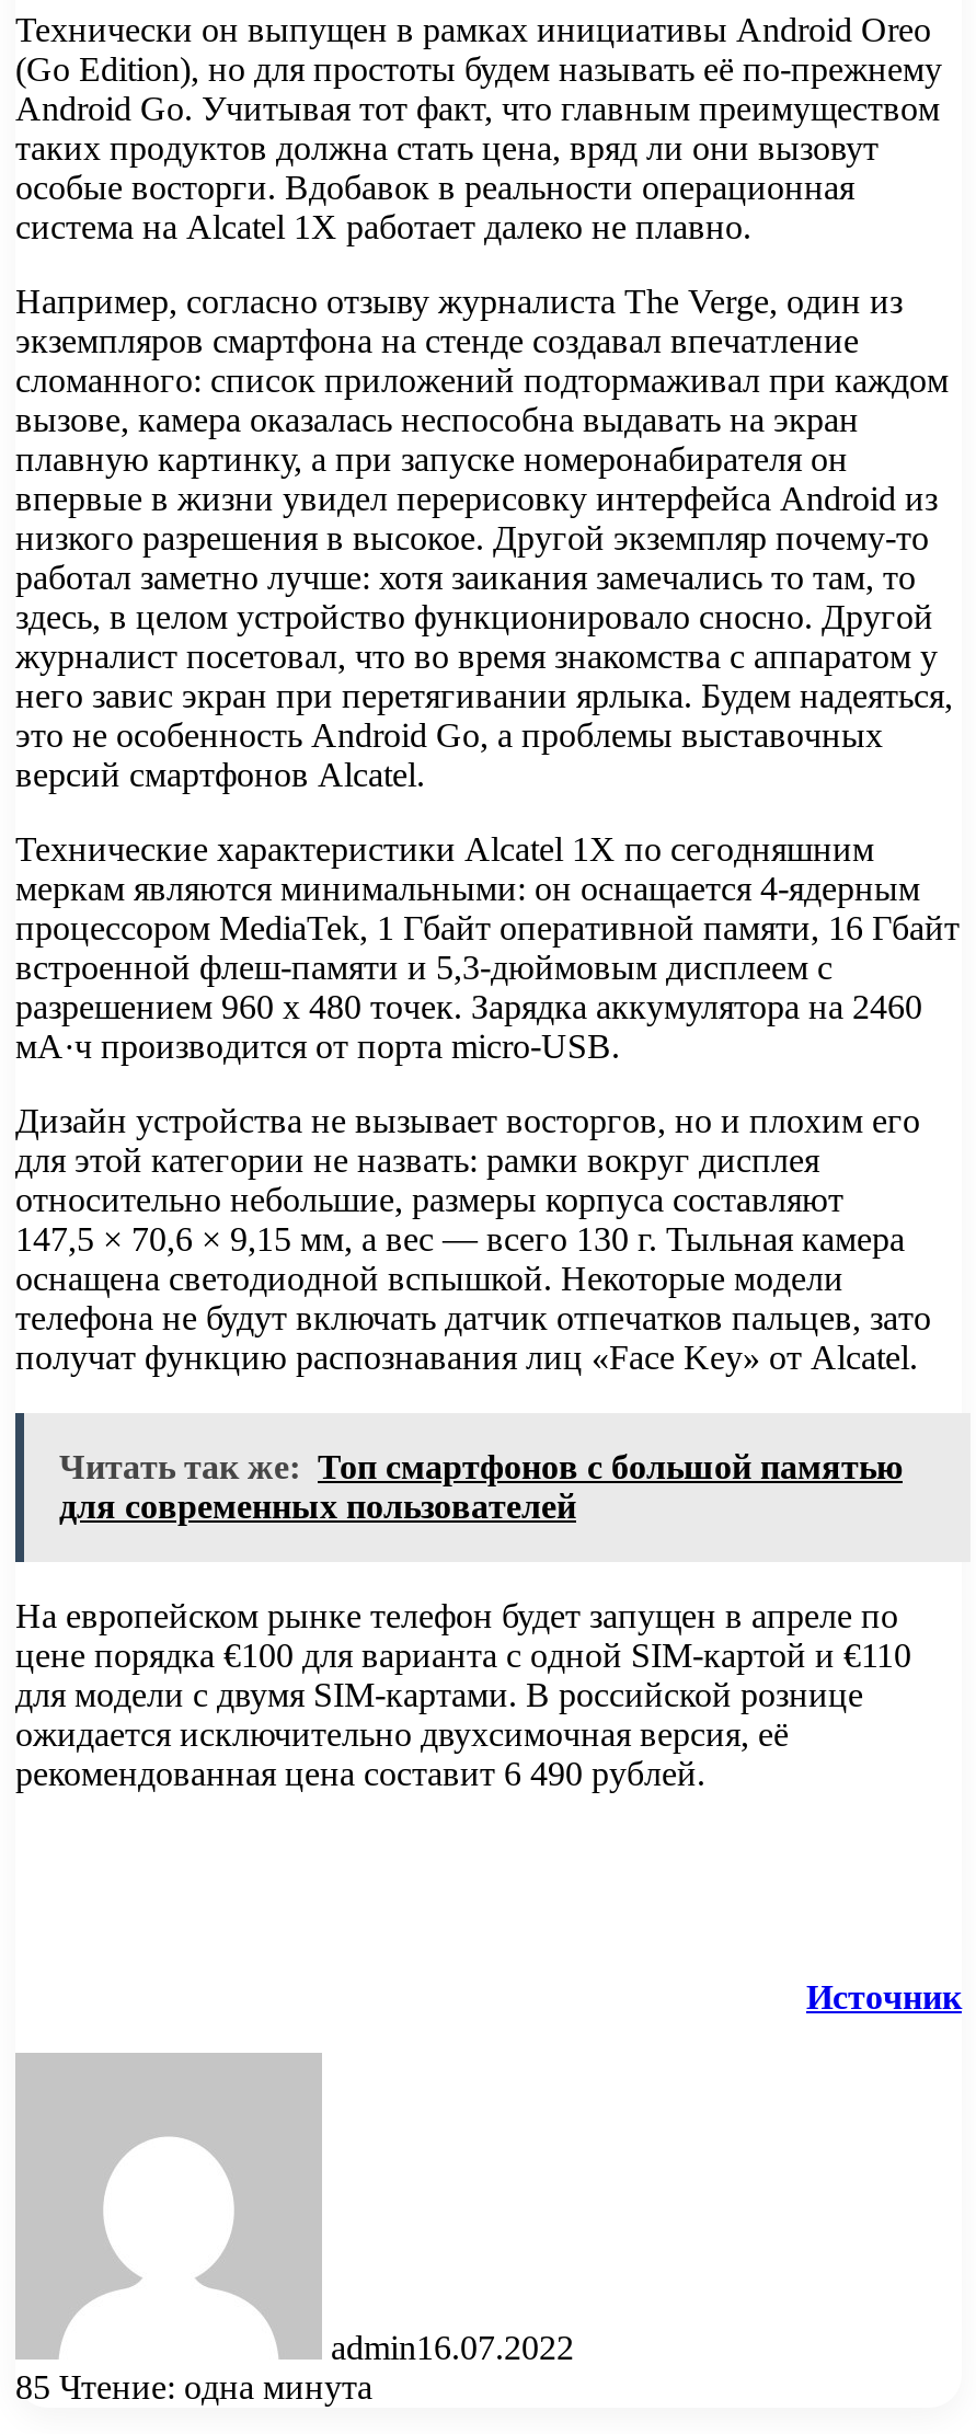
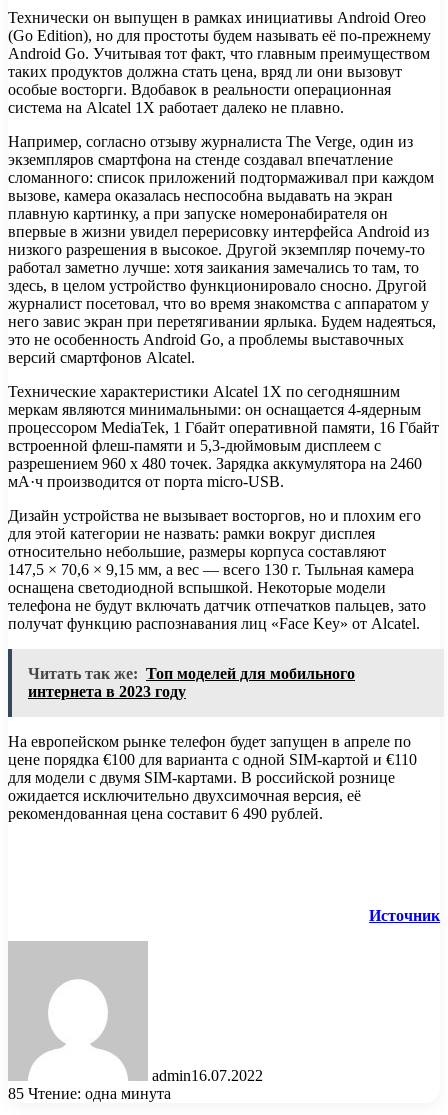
[59,1448,903,1524] Читать так же: Топ смартфонов с большой памятью | для современных пользователей -> [28,665,355,700] Читать так же: Топ моделей для мобильного | интернета в 2023 году

